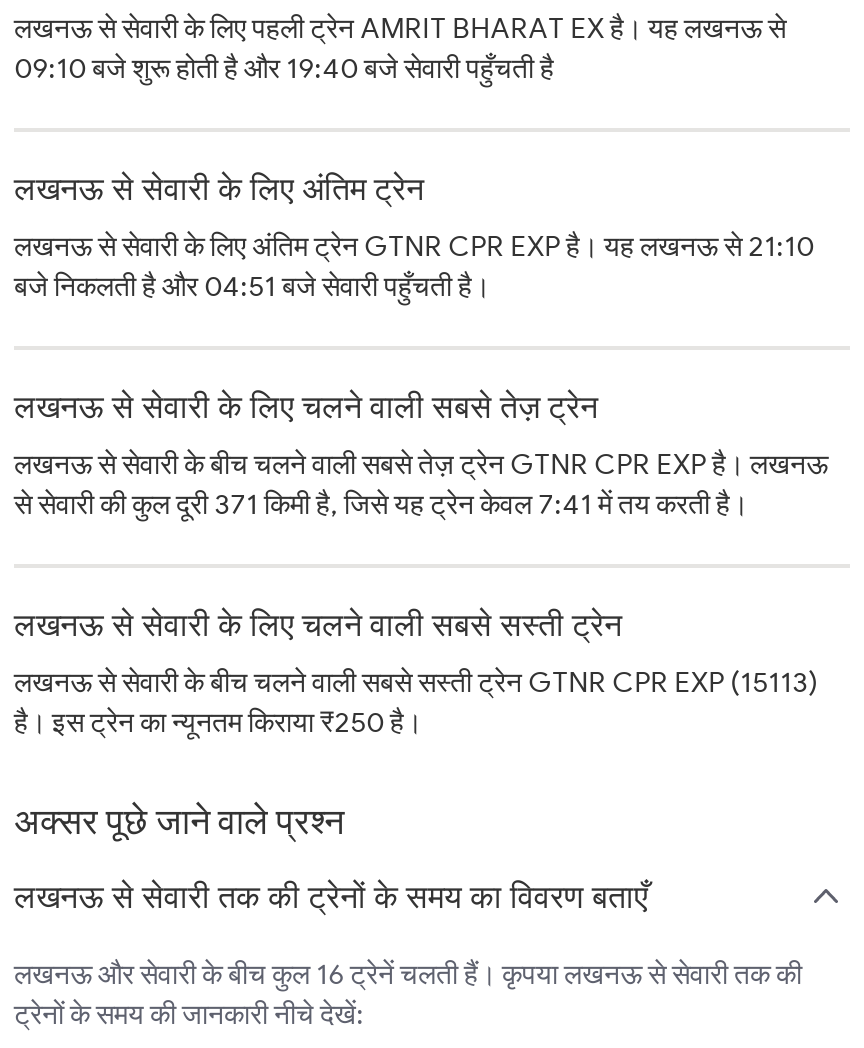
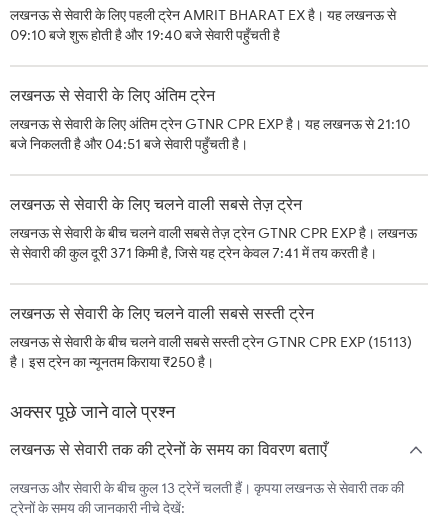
[14,956,802,992] लखनऊ और सेवारी के बीच कुल 16 ट्रेनें चलती हैं। कृपया लखनऊ से सेवारी तक की -> [10,479,404,497] लखनऊ और सेवारी के बीच कुल 13 ट्रेनें चलती हैं। कृपया लखनऊ से सेवारी तक की

